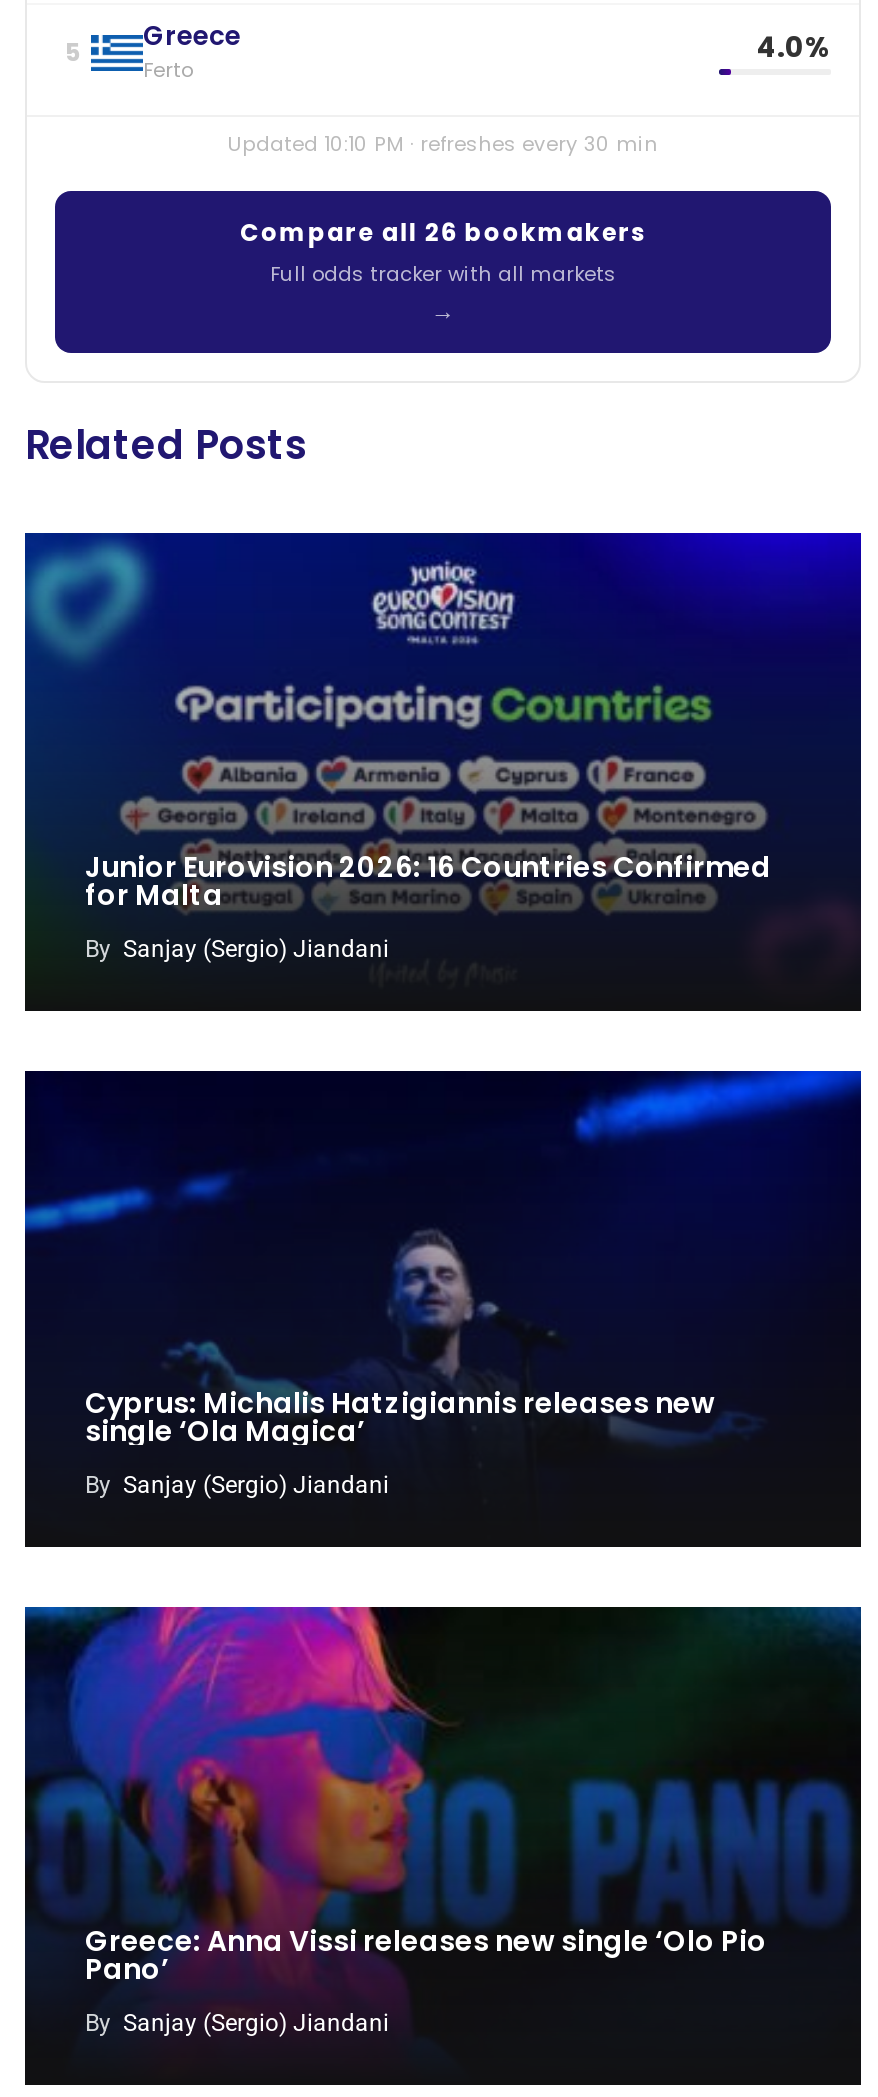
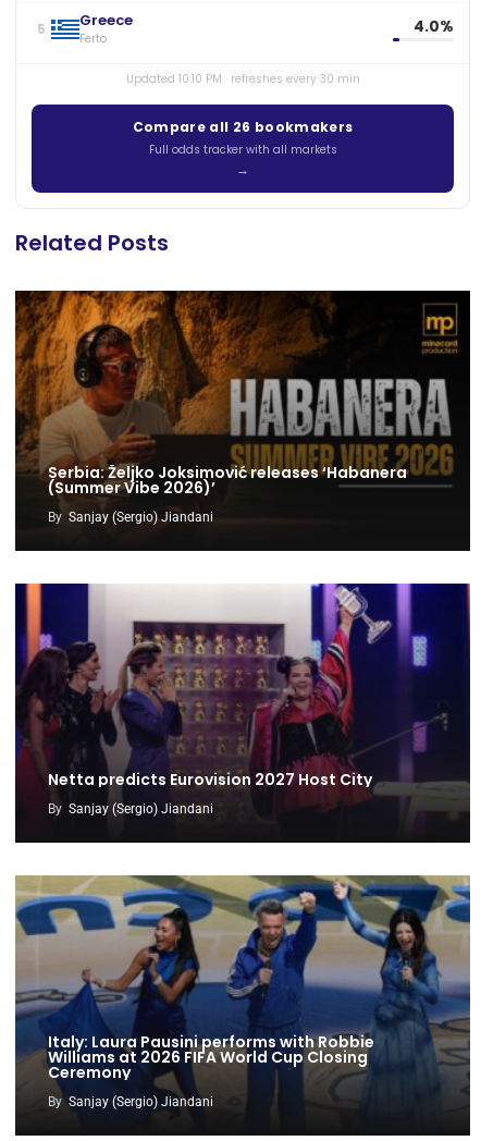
[23,531,863,933] [image] | Junior Eurovision 2026: 16 Countries Confirmed | for Malta -> [14,290,471,507] [image] | Serbia: Željko Joksimović releases ‘Habanera | (Summer Vibe 2026)’
[23,1069,863,1489] [image] | Cyprus: Michalis Hatzigiannis releases new | single ‘Ola Magica’ -> [14,582,471,812] [image] | Netta predicts Eurovision 2027 Host City
[23,1605,863,2023] [image] | Greece: Anna Vissi releases new single ‘Olo Pio | Pano’ -> [14,874,471,1103] [image] | Italy: Laura Pausini performs with Robbie | Williams at 2026 FIFA World Cup Closing | Ceremony

